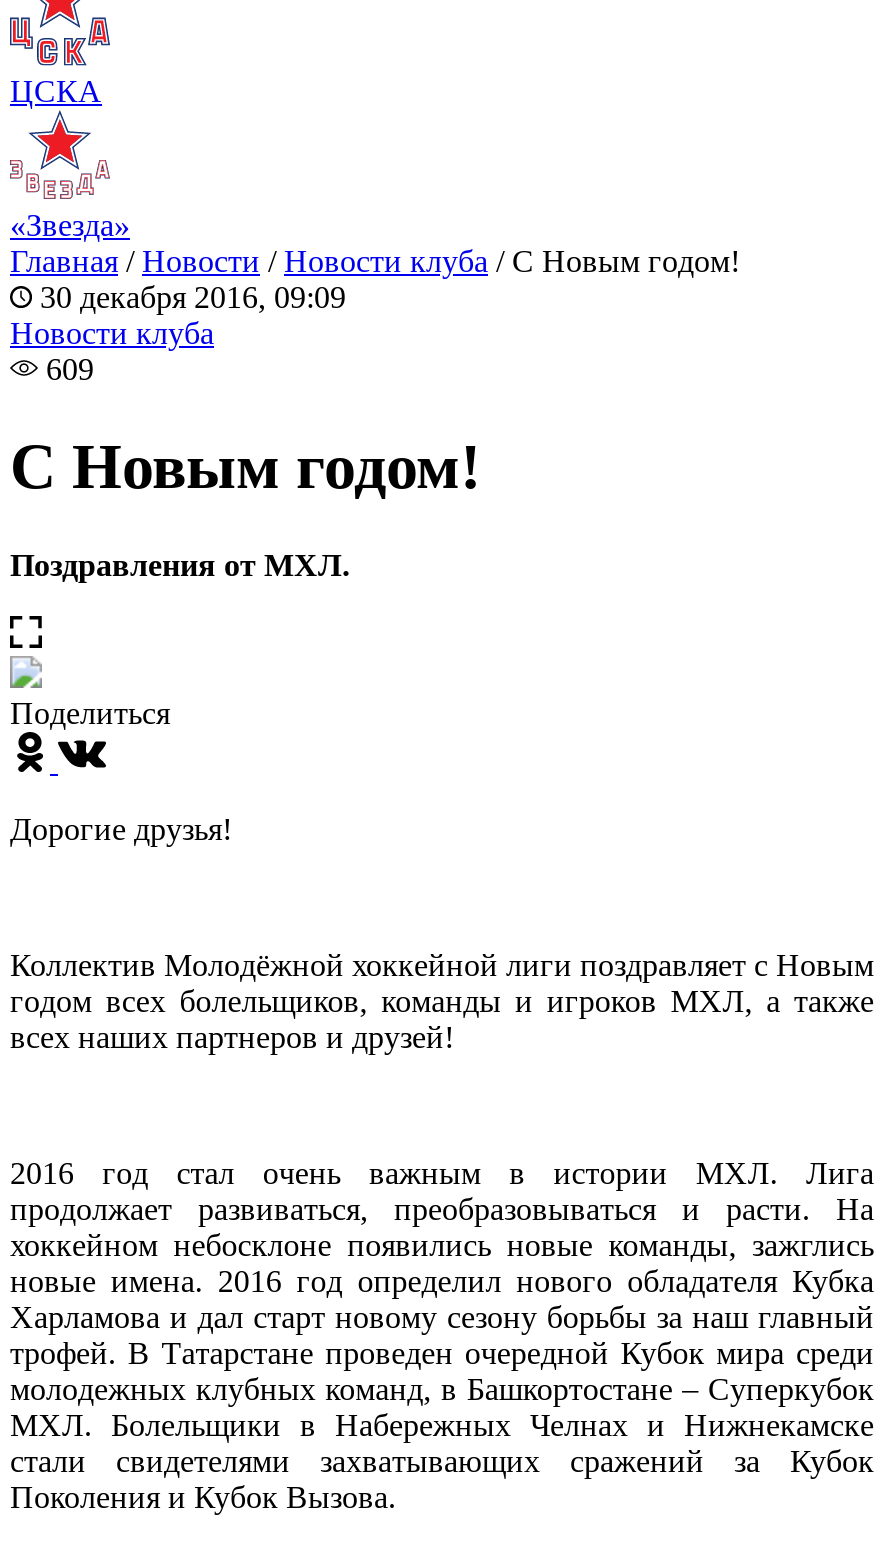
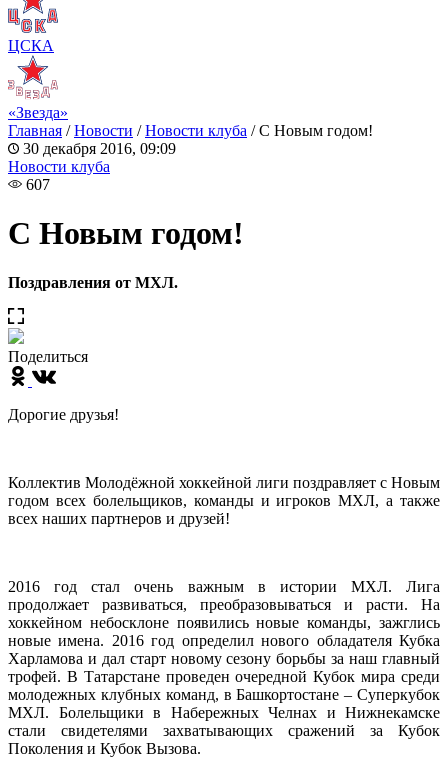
[38,352,94,386] 609 -> [22,176,50,193] 607

